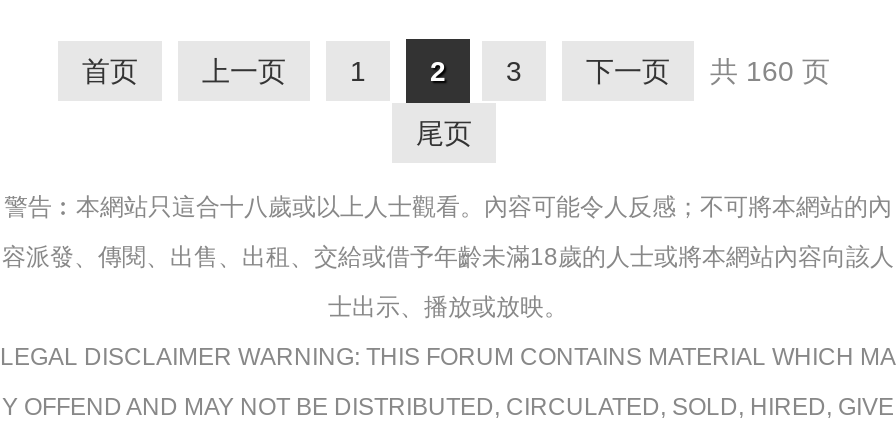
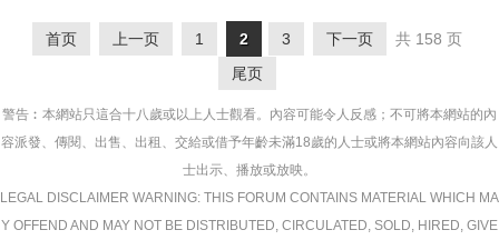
[82,55,838,87] 首页 上一页 1 2 3 下一页 共 160 页 -> [46,30,467,48] 首页 上一页 1 2 3 下一页 共 158 页

